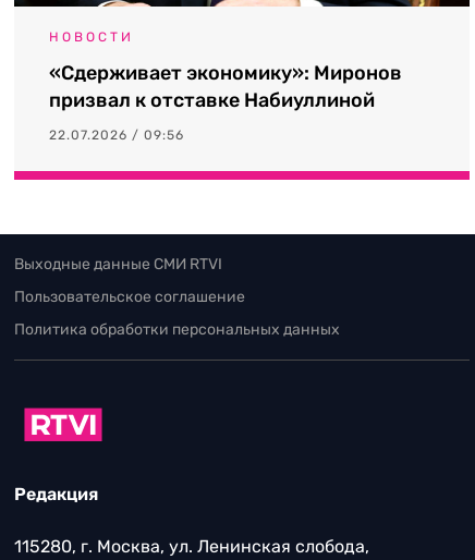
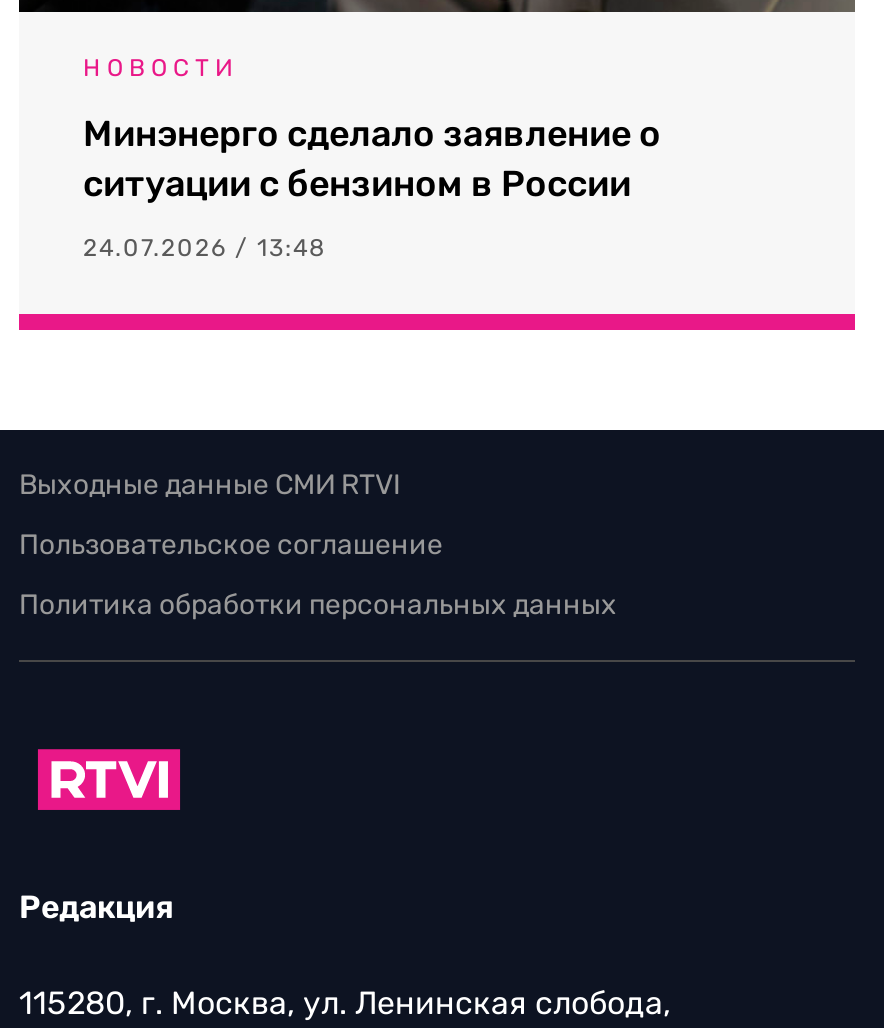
[49,61,402,112] «Сдерживает экономику»: Миронов | призвал к отставке Набиуллиной -> [83,112,661,206] Минэнерго сделало заявление о | ситуации с бензином в России
[49,128,184,143] 22.07.2026 / 09:56 -> [83,234,327,262] 24.07.2026 / 13:48

